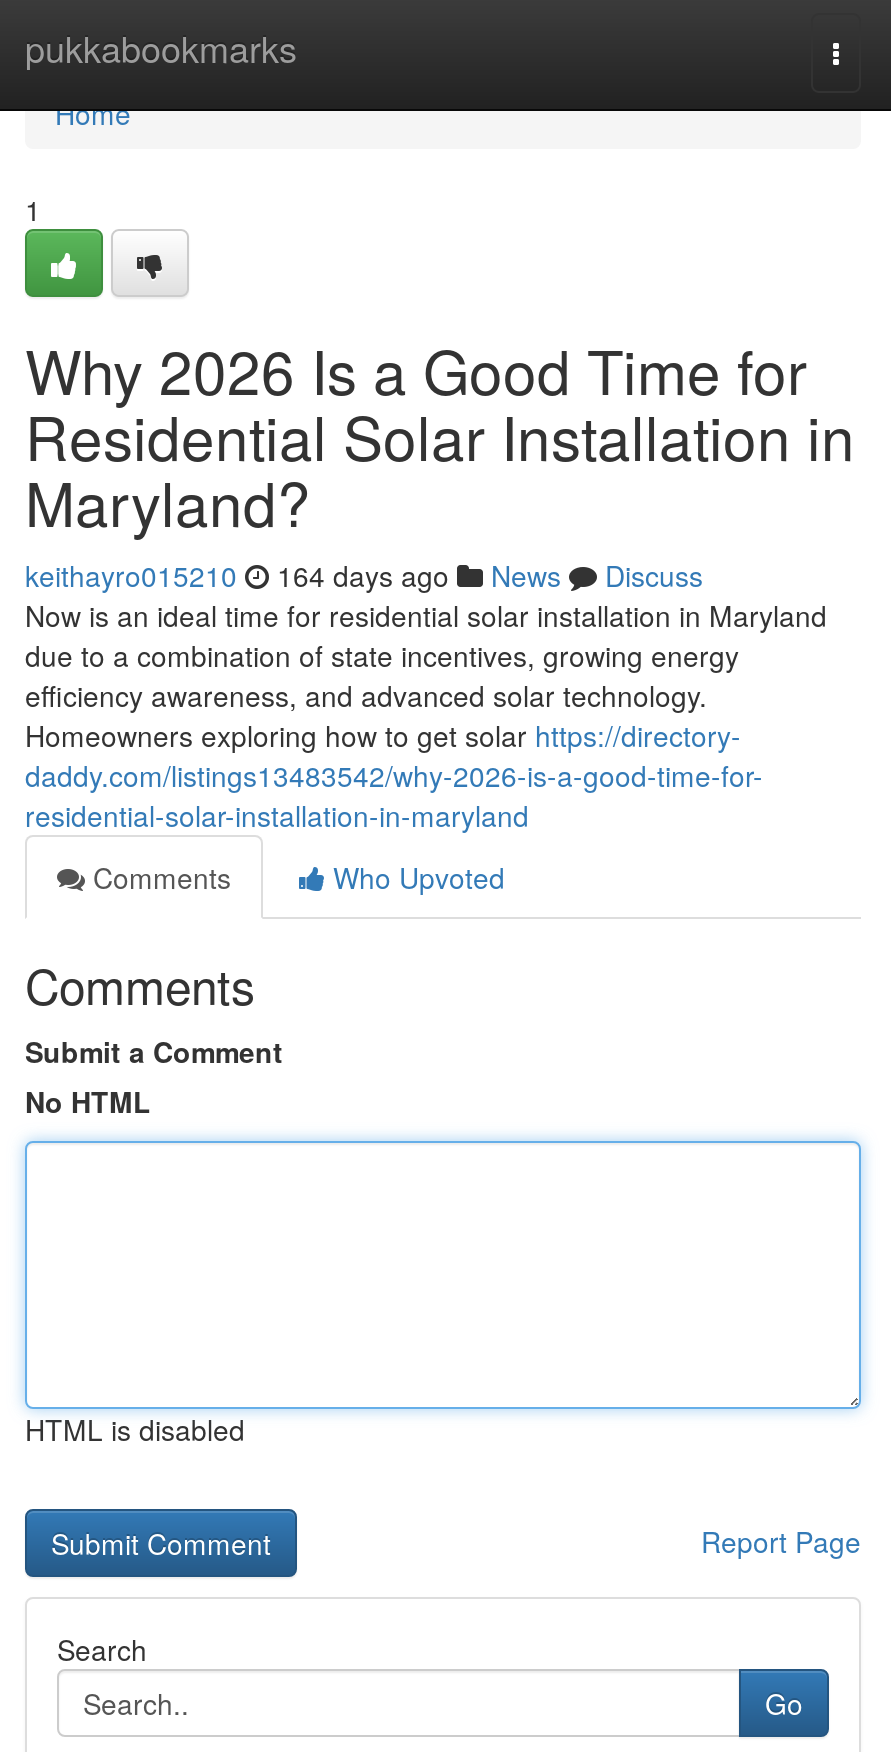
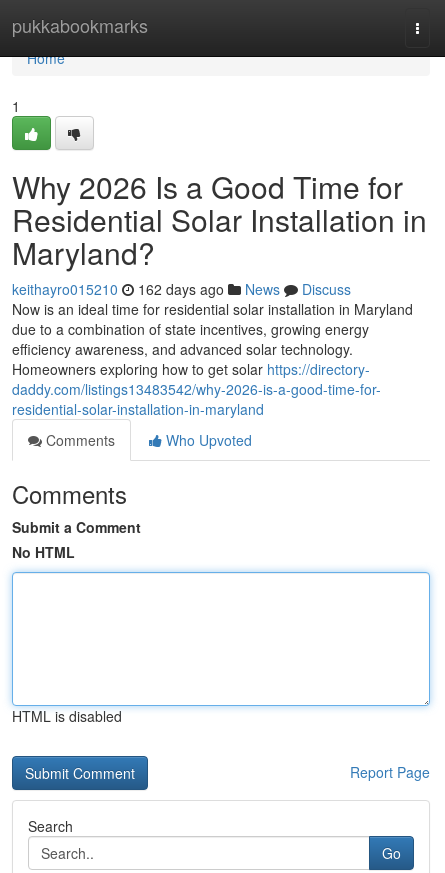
[25,555,703,595] keithayro015210 164 days ago News Discuss -> [12,279,351,299] keithayro015210 162 days ago News Discuss

